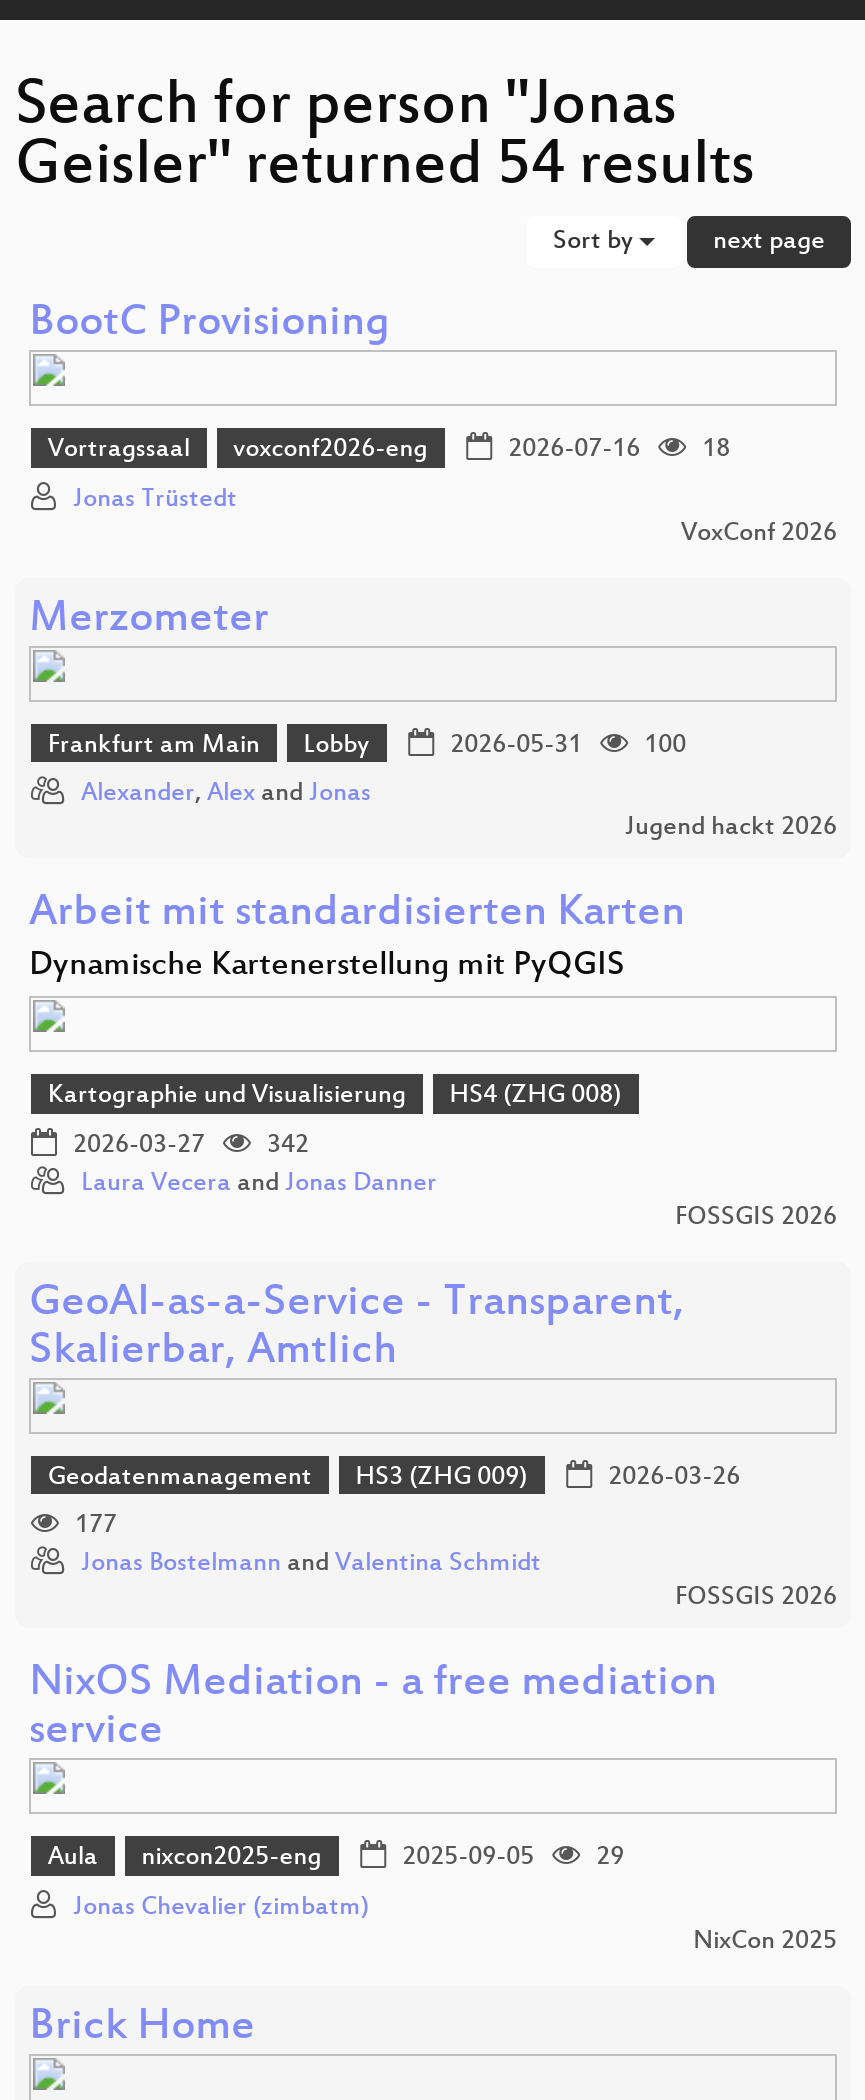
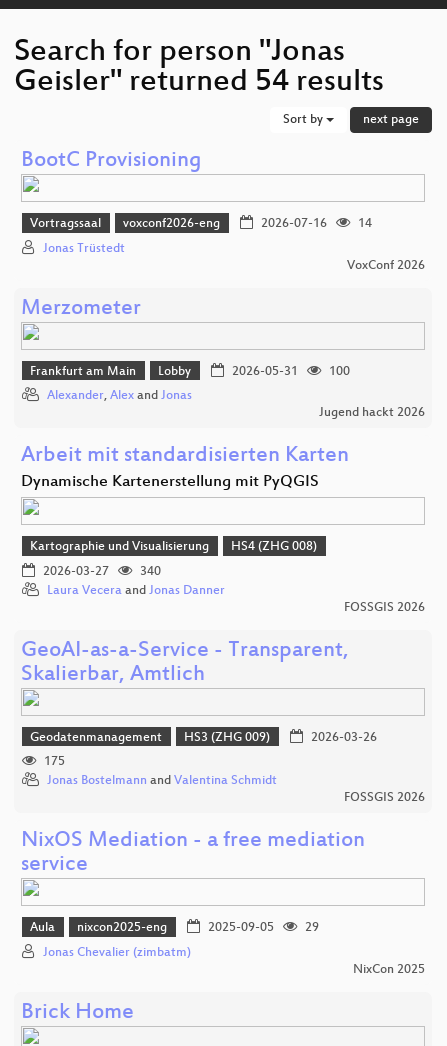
[502,436,730,464] 2026-07-16 18 -> [258,217,372,231] 2026-07-16 14
[67,1131,309,1159] 2026-03-27 342 -> [40,565,161,579] 2026-03-27 340
[69,1512,117,1540] 177 -> [41,755,65,769] 175

